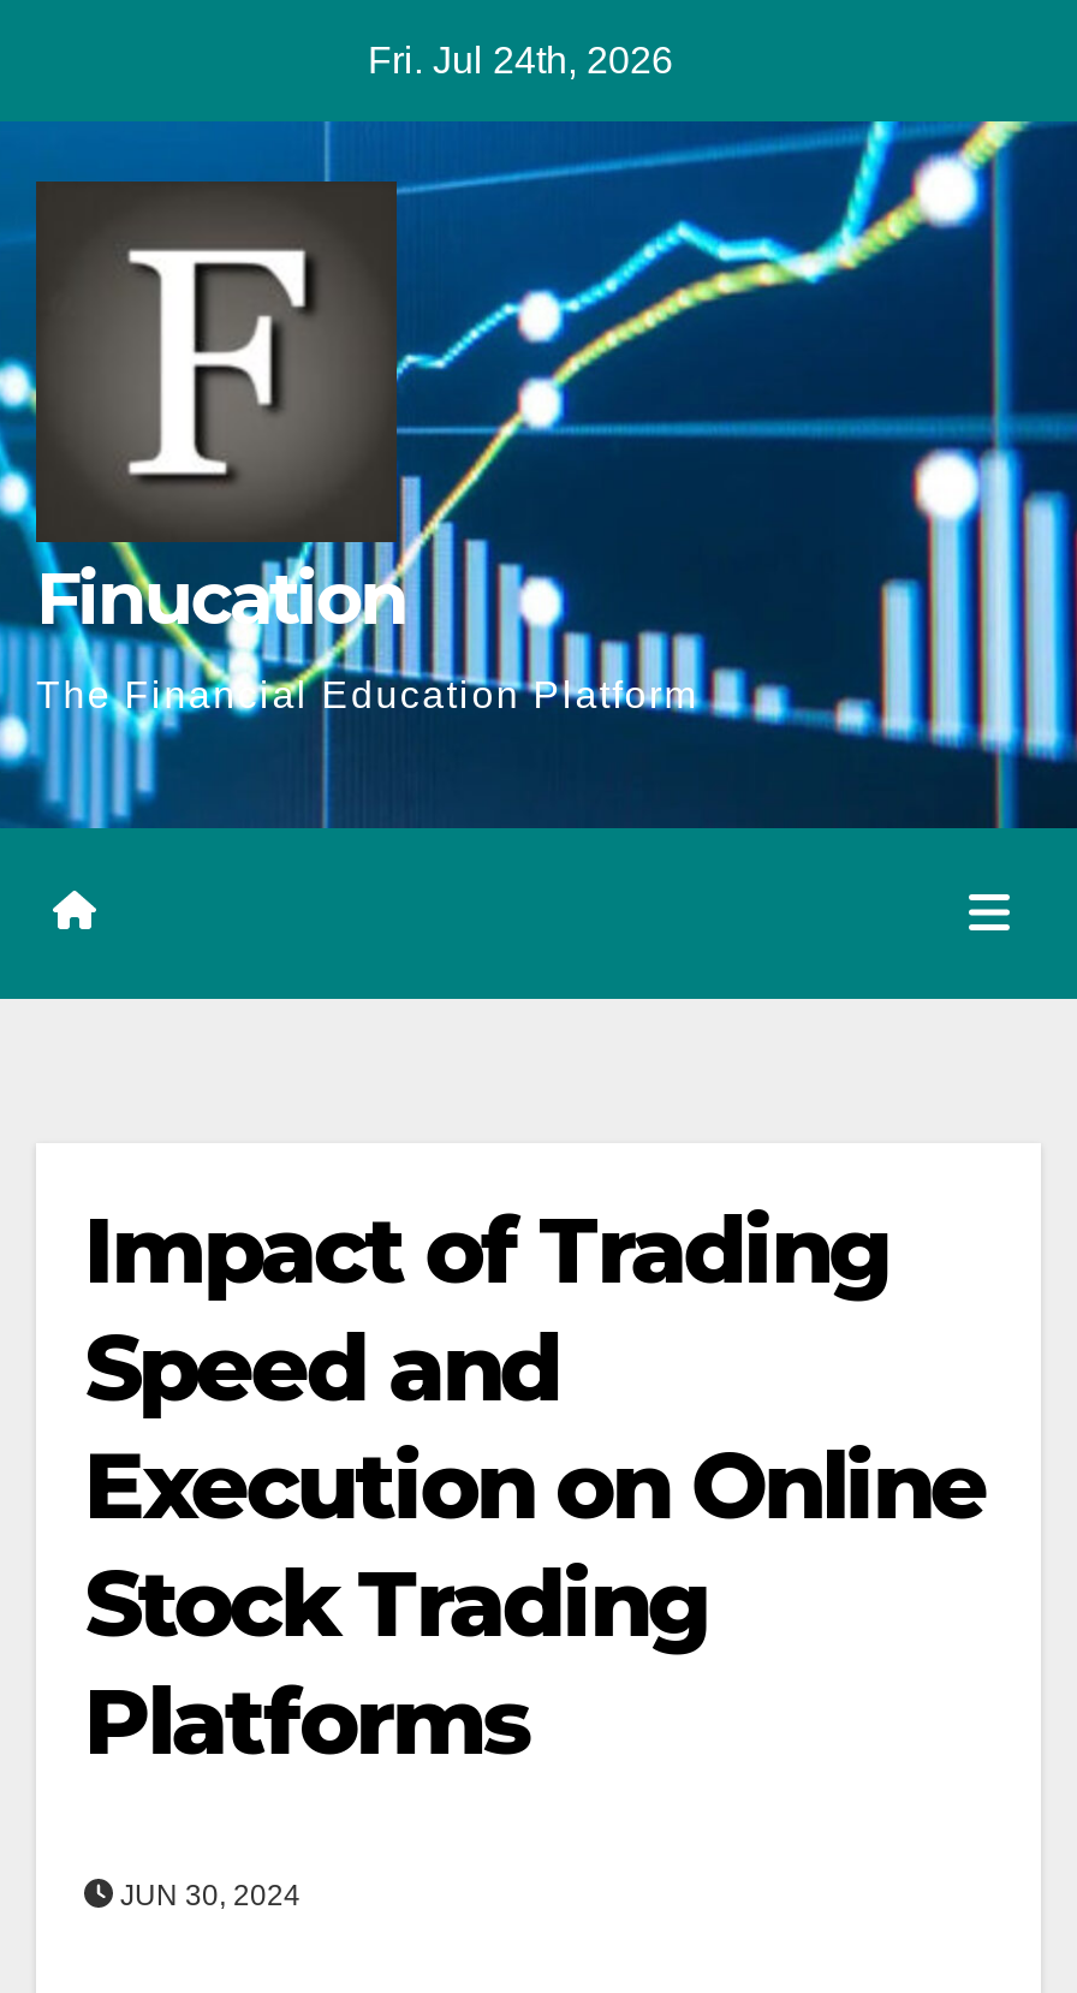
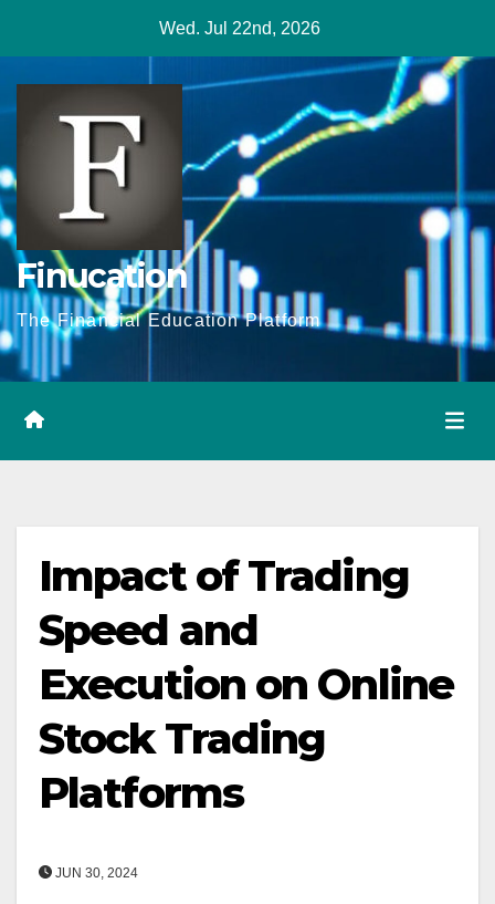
[368,40,673,81] Fri. Jul 24th, 2026 -> [159,19,320,38] Wed. Jul 22nd, 2026

